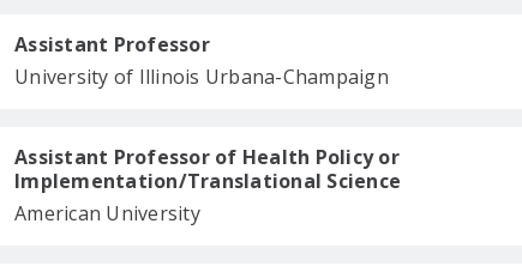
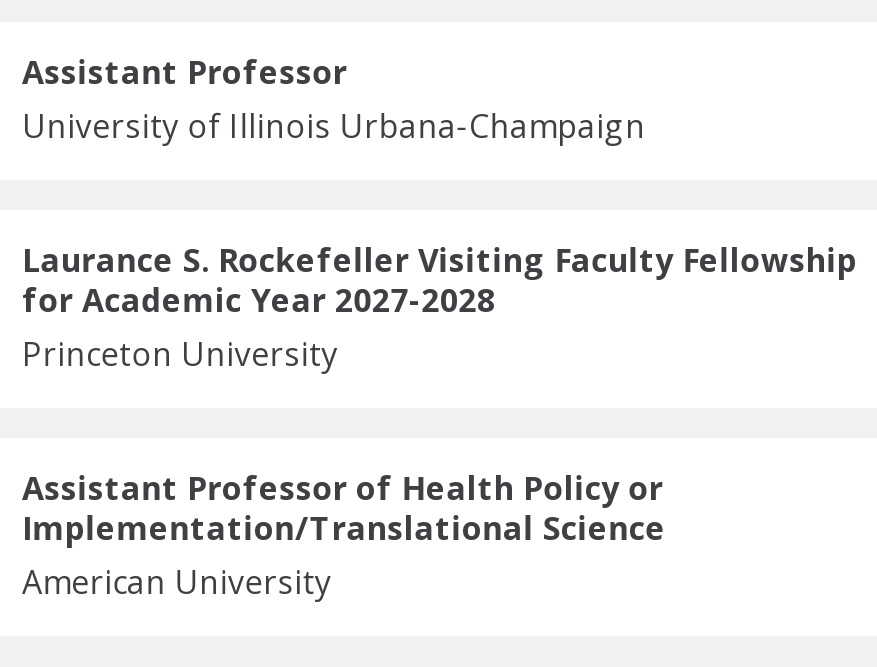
none -> [22,237,858,375] Laurance S. Rockefeller Visiting Faculty Fellowship | for Academic Year 2027-2028 | Princeton University

